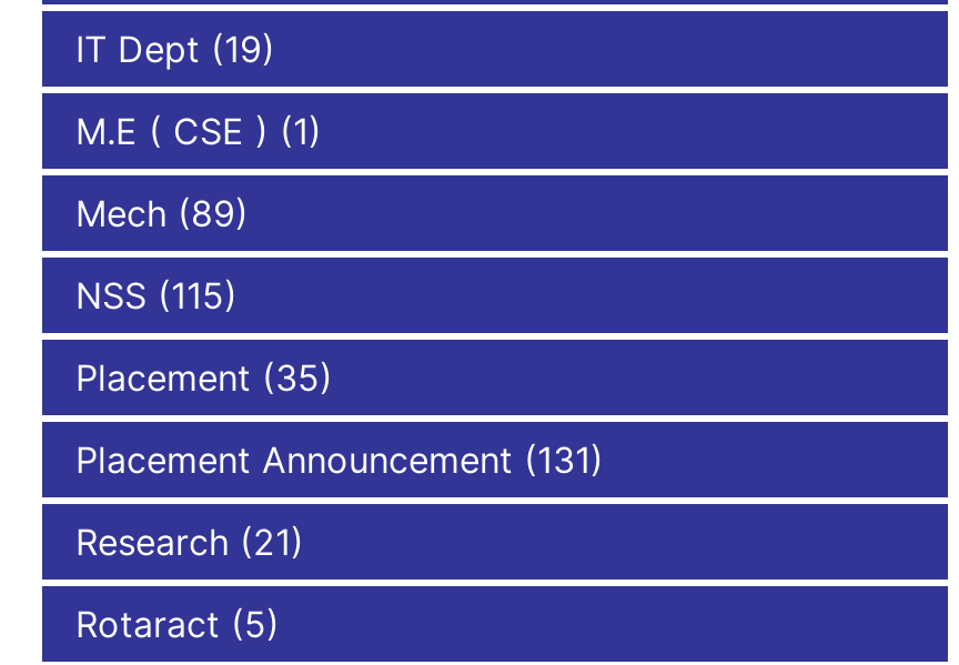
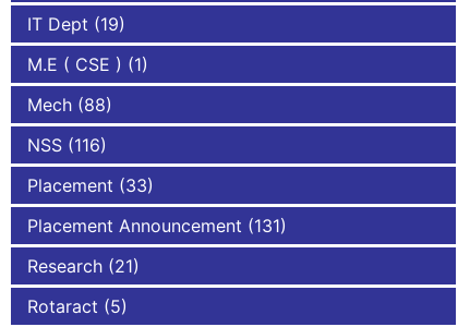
[75,192,249,236] Mech (89) -> [27,94,112,116] Mech (88)
[75,274,238,319] NSS (115) -> [27,135,107,156] NSS (116)
[75,356,333,401] Placement (35) -> [27,175,154,197] Placement (33)

